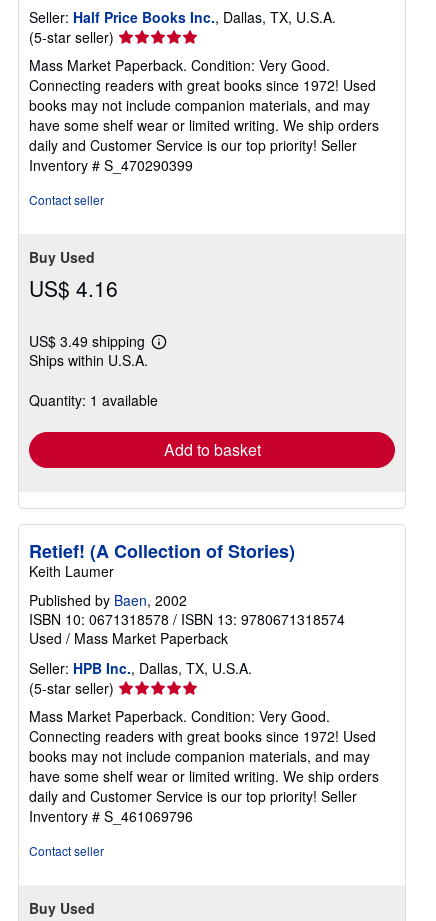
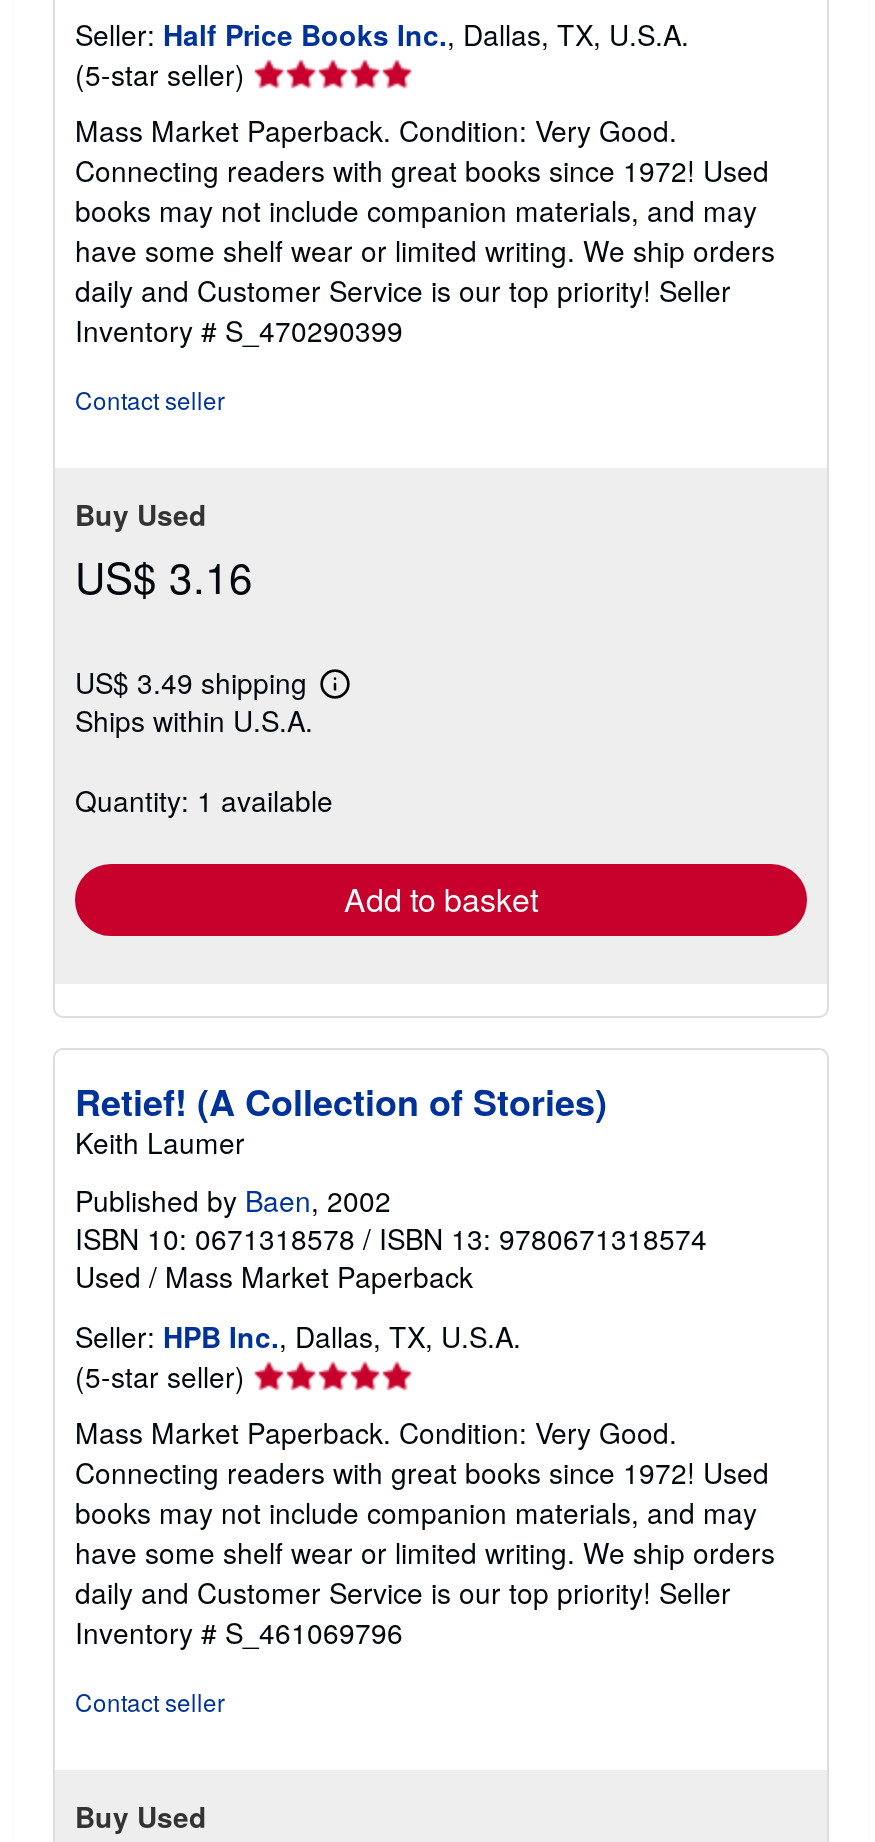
[29,273,118,303] US$ 4.16 -> [75,546,253,606] US$ 3.16

